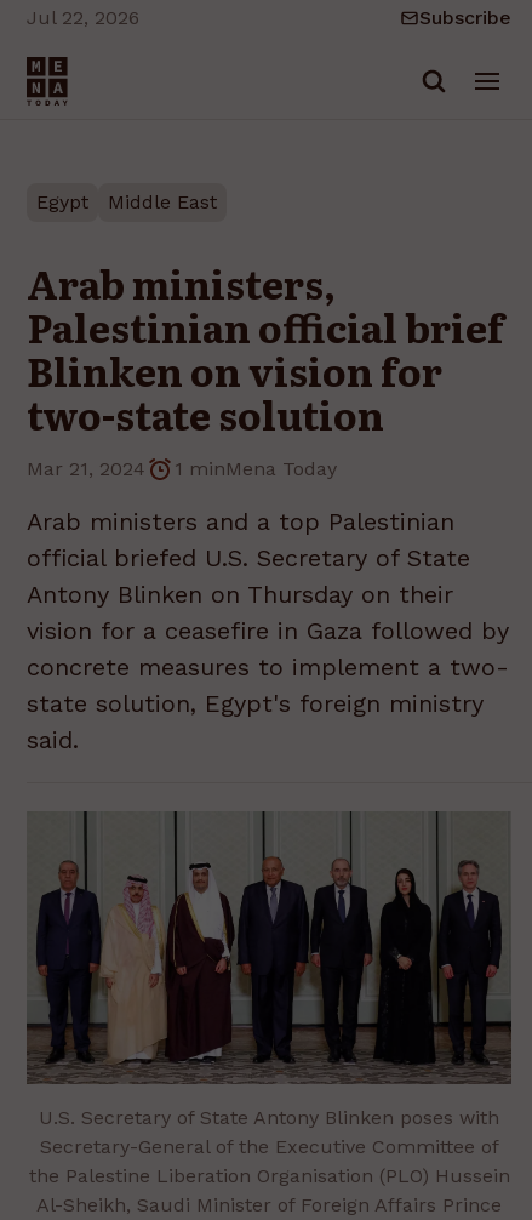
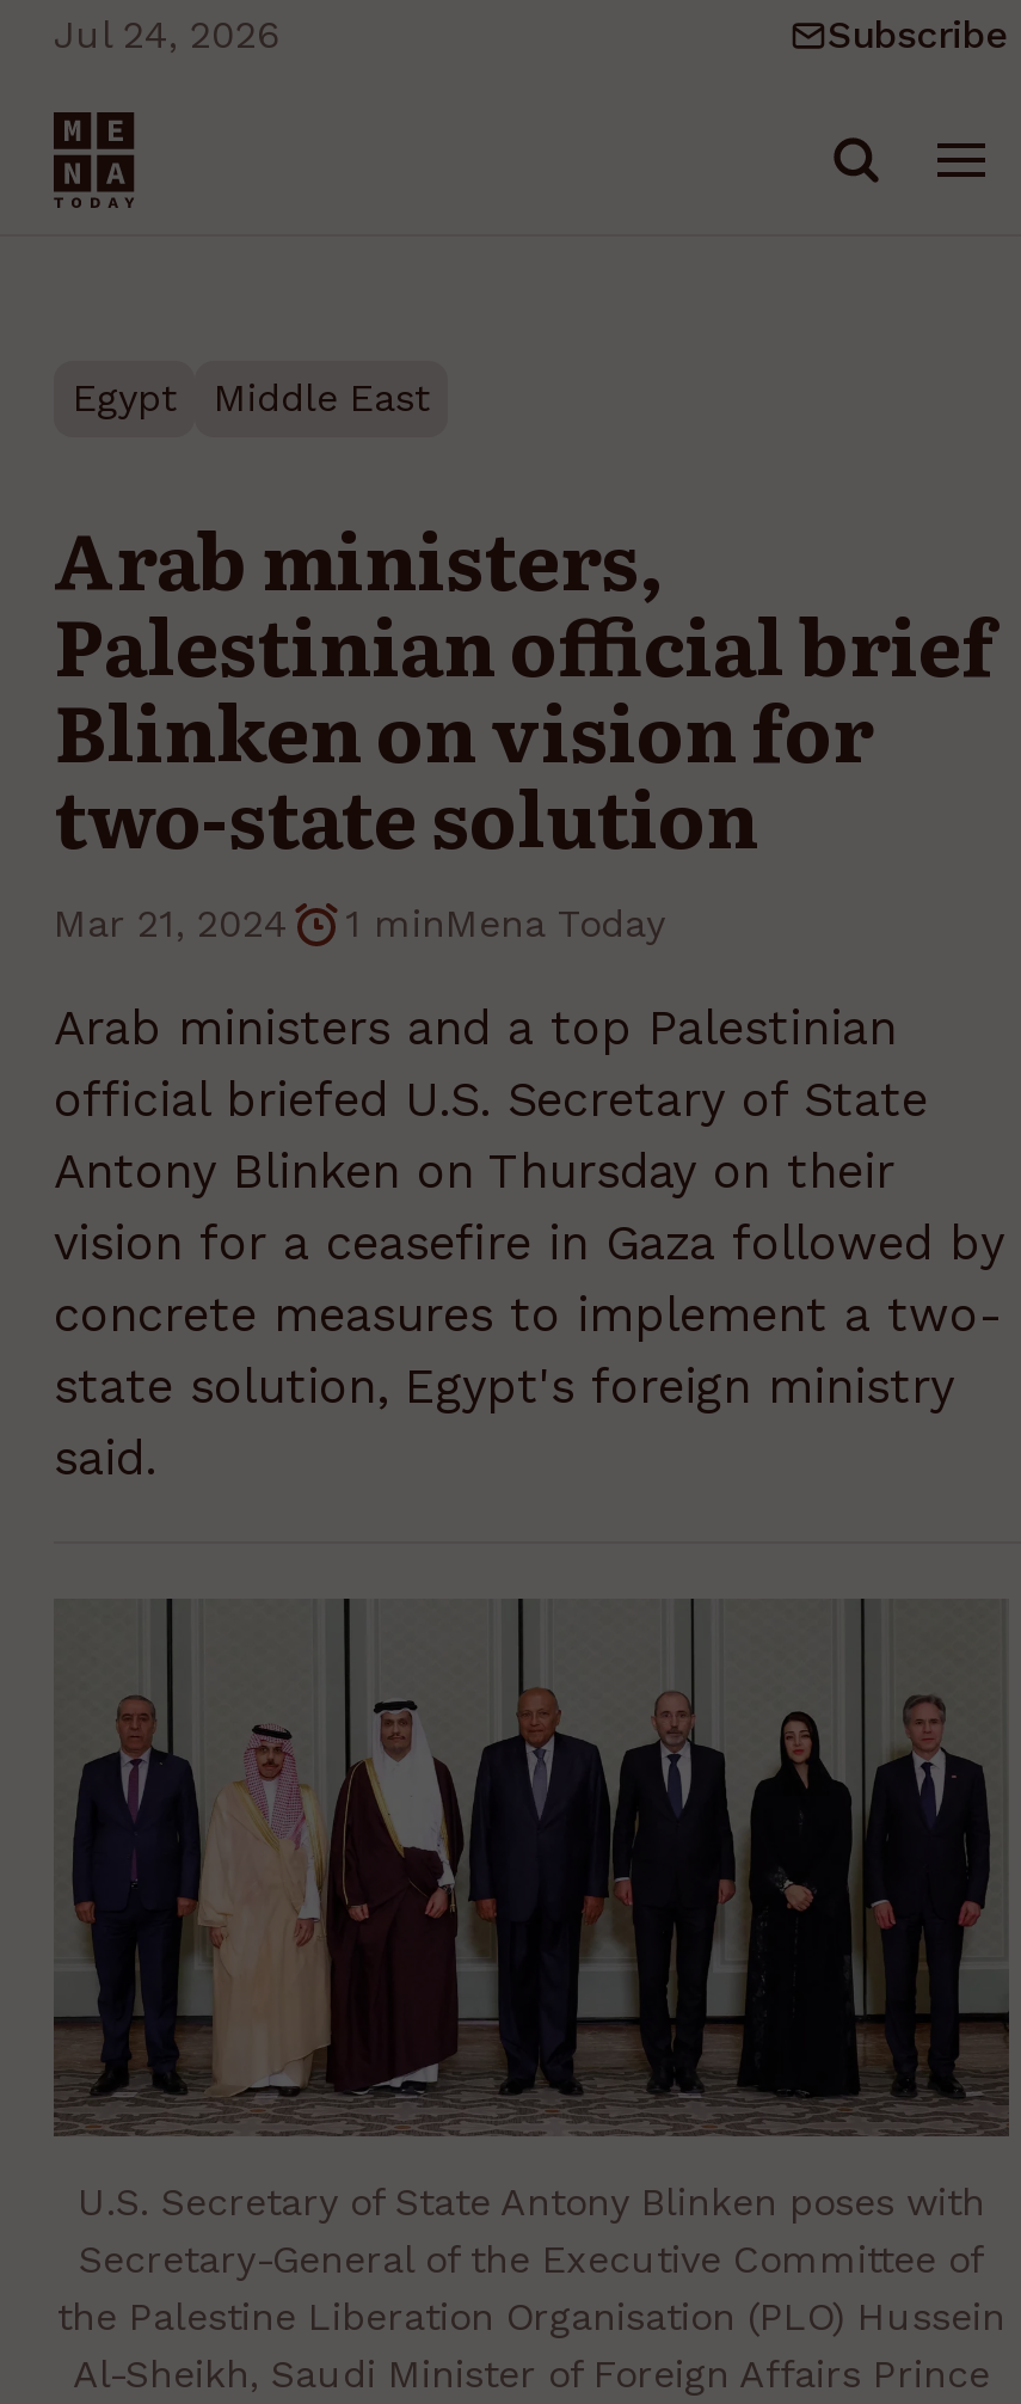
[27,6,139,29] Jul 22, 2026 -> [54,12,278,57] Jul 24, 2026

